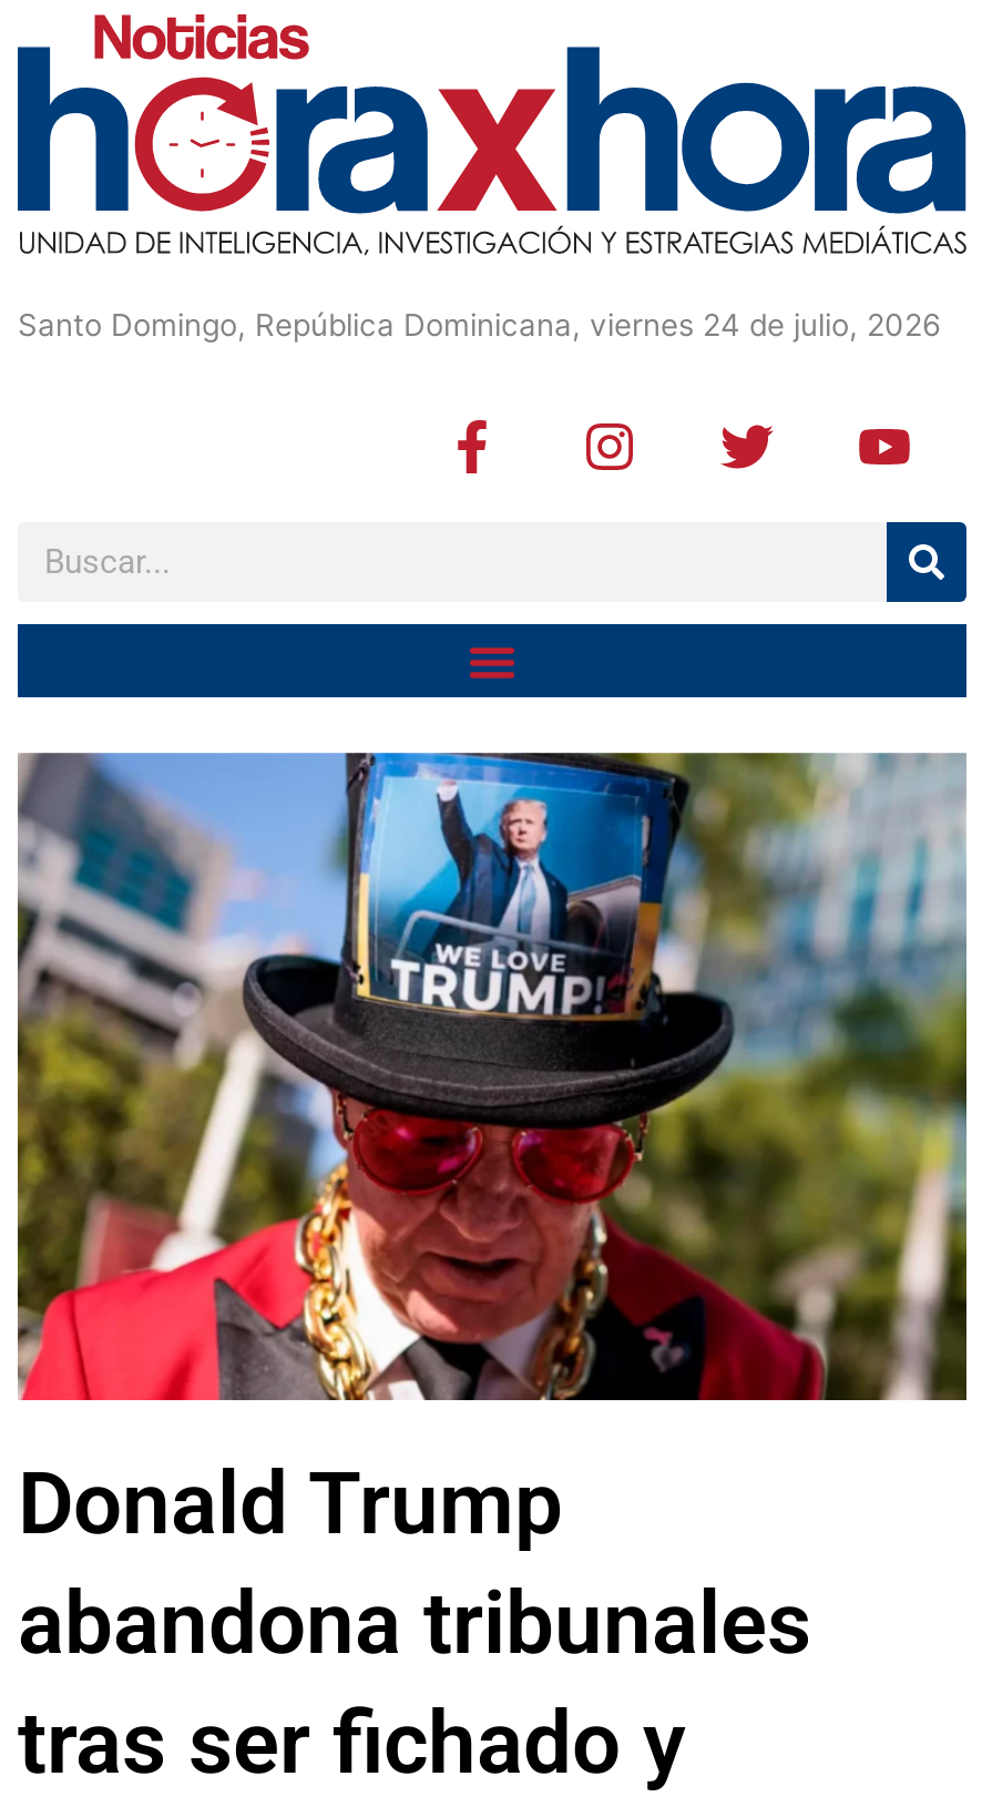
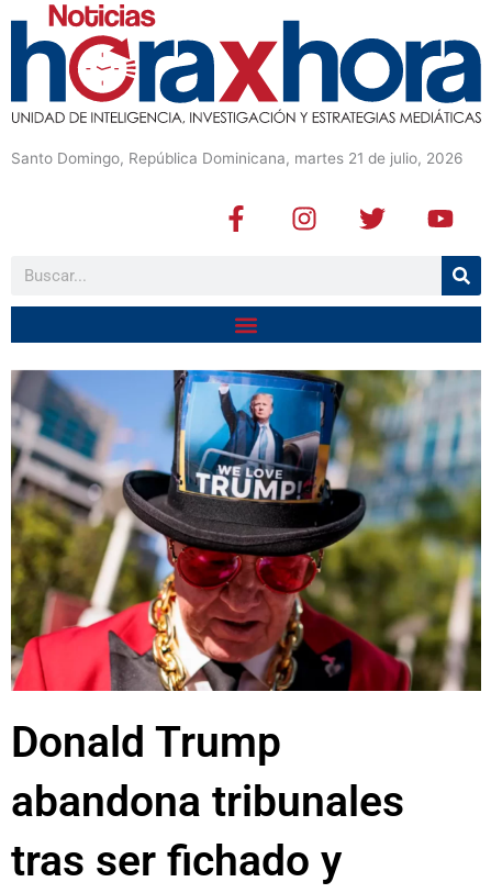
[18,308,942,343] Santo Domingo, República Dominicana, viernes 24 de julio, 2026 -> [11,150,464,167] Santo Domingo, República Dominicana, martes 21 de julio, 2026

